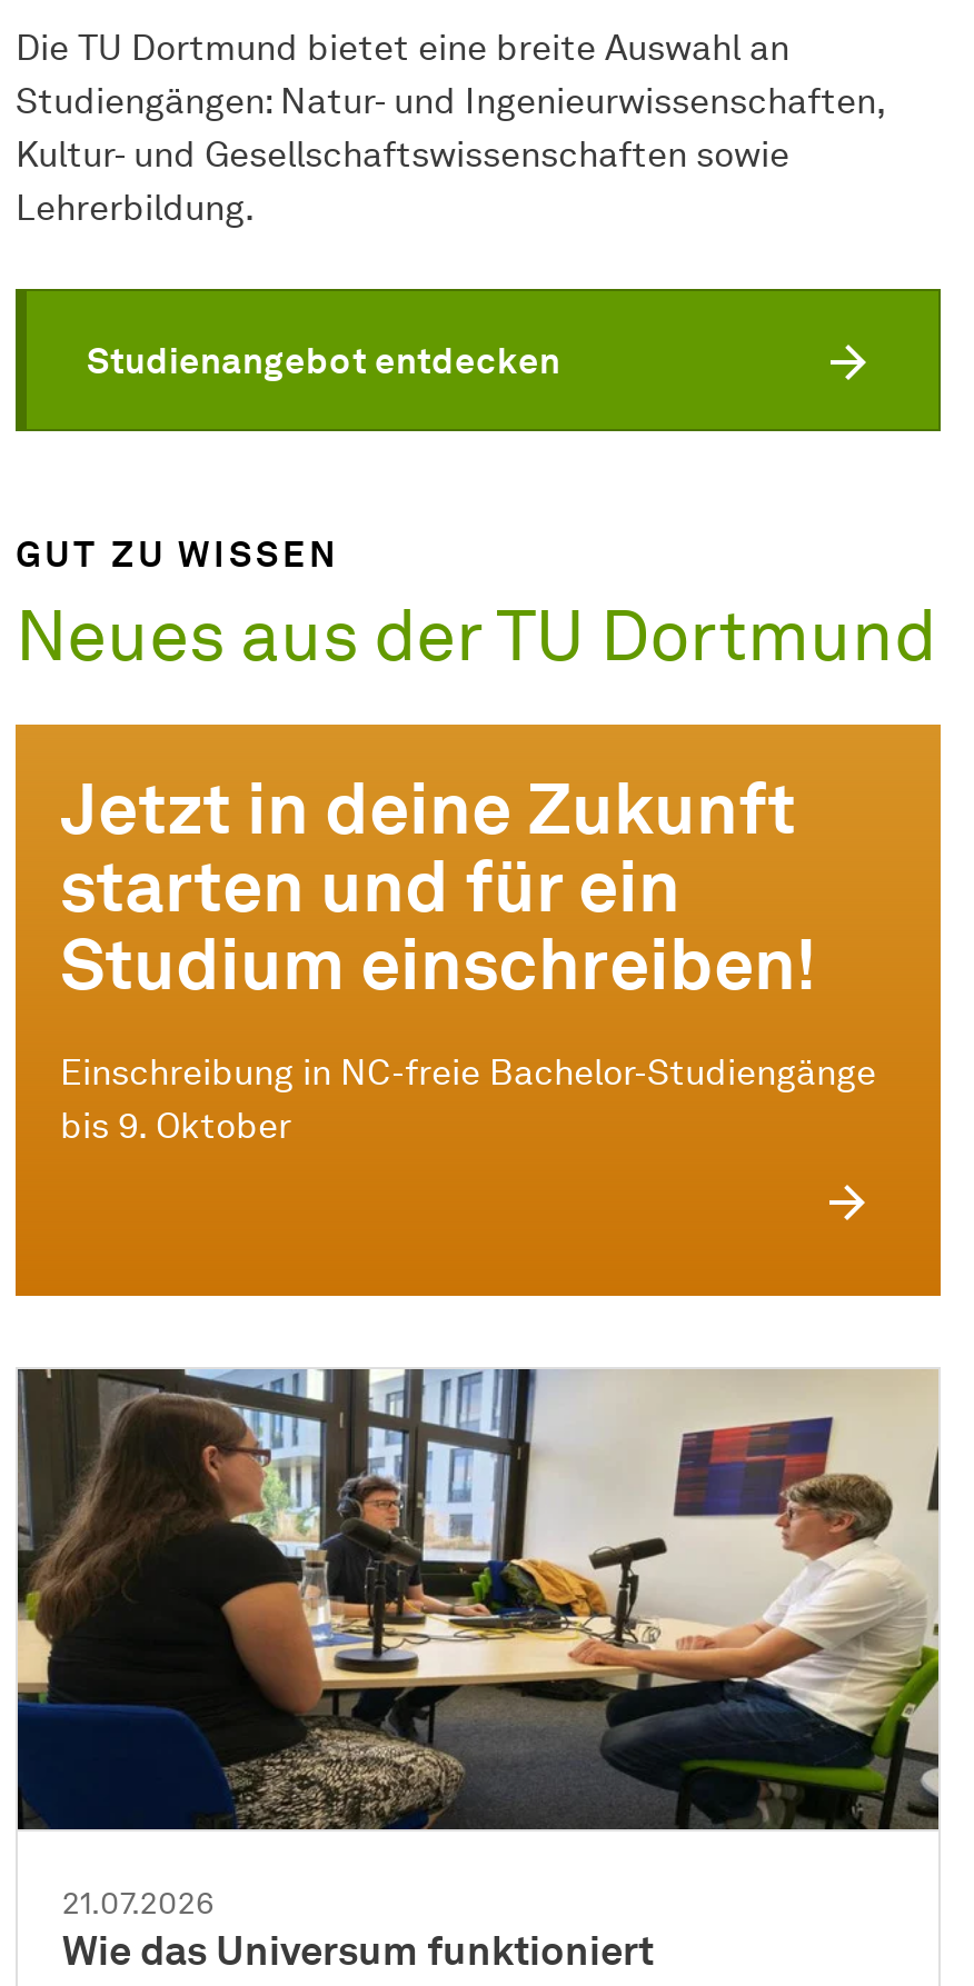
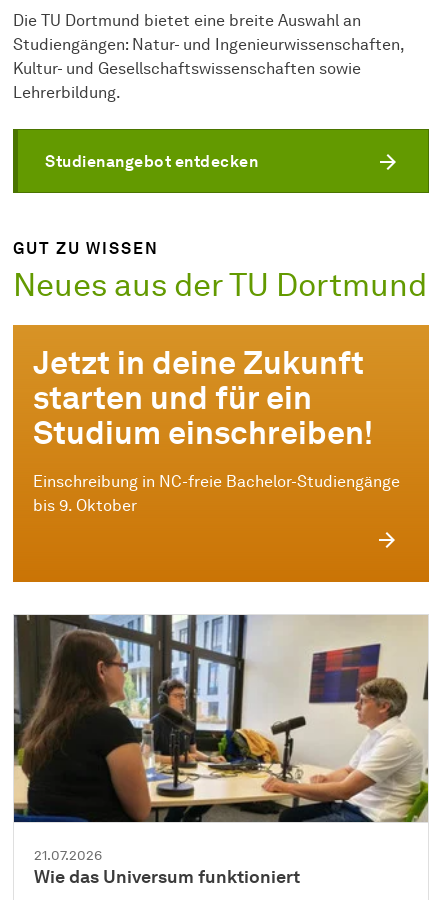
[16,1383,941,1832] [image] -> [13,622,429,823] [image]

